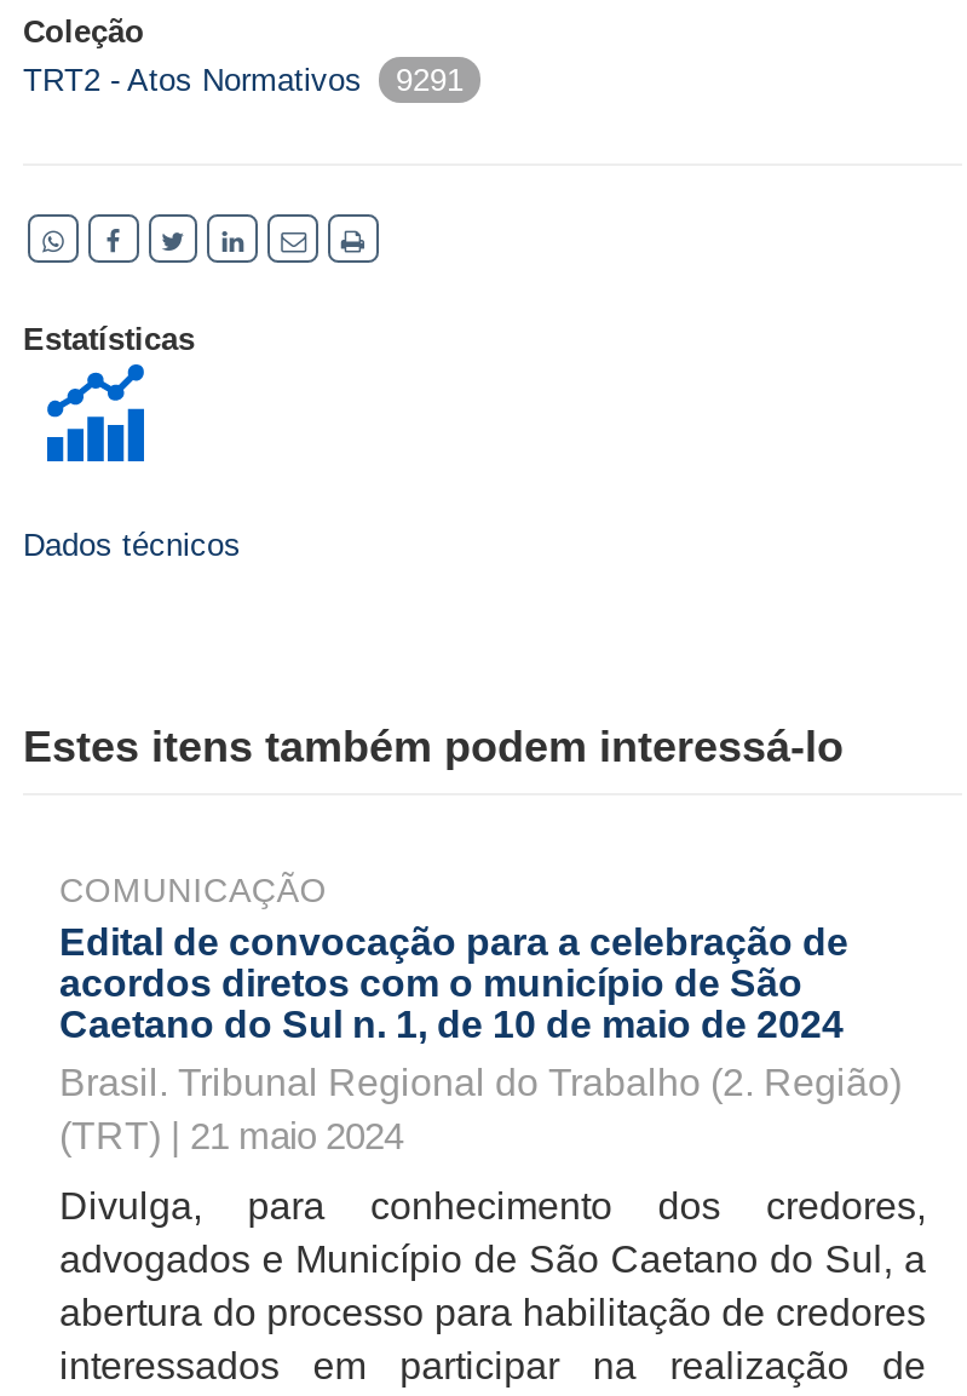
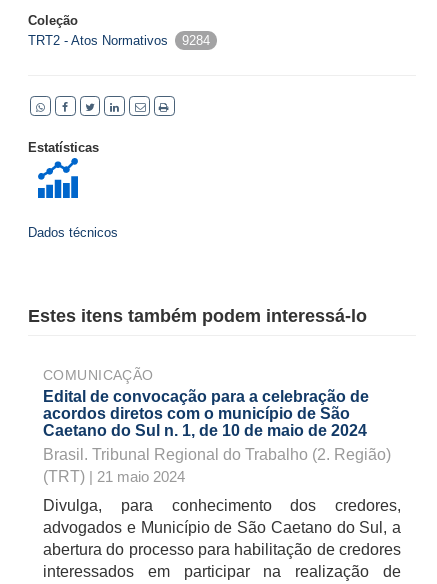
[23,61,464,97] TRT2 - Atos Normativos 9291 -> [28,33,210,48] TRT2 - Atos Normativos 9284

